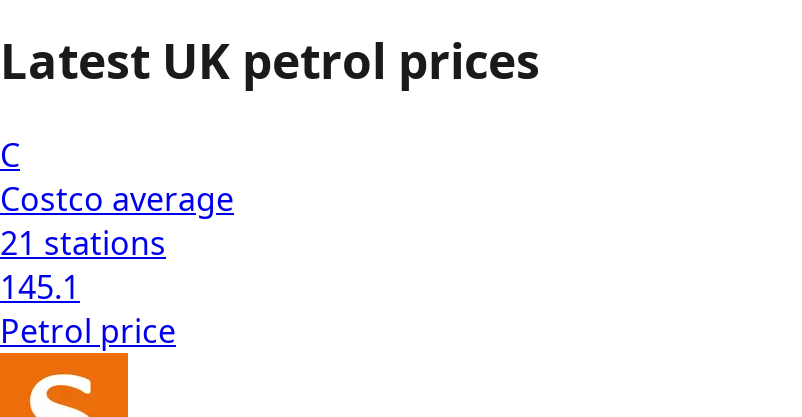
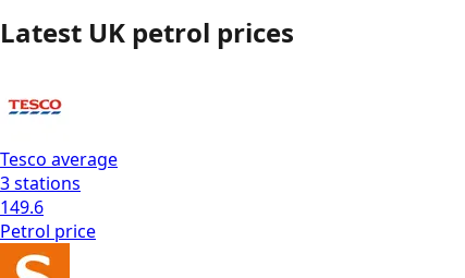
[0,132,234,308] C | Costco average | 21 stations | 145.1 -> [0,147,118,219] Tesco average | 3 stations | 149.6

